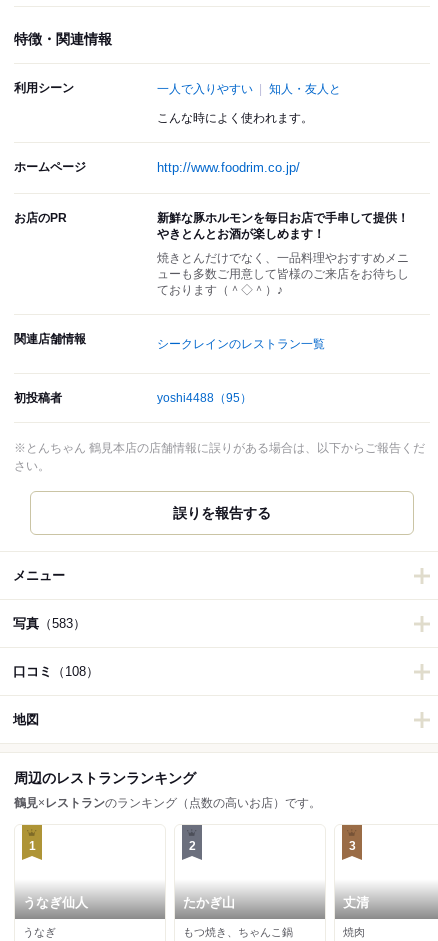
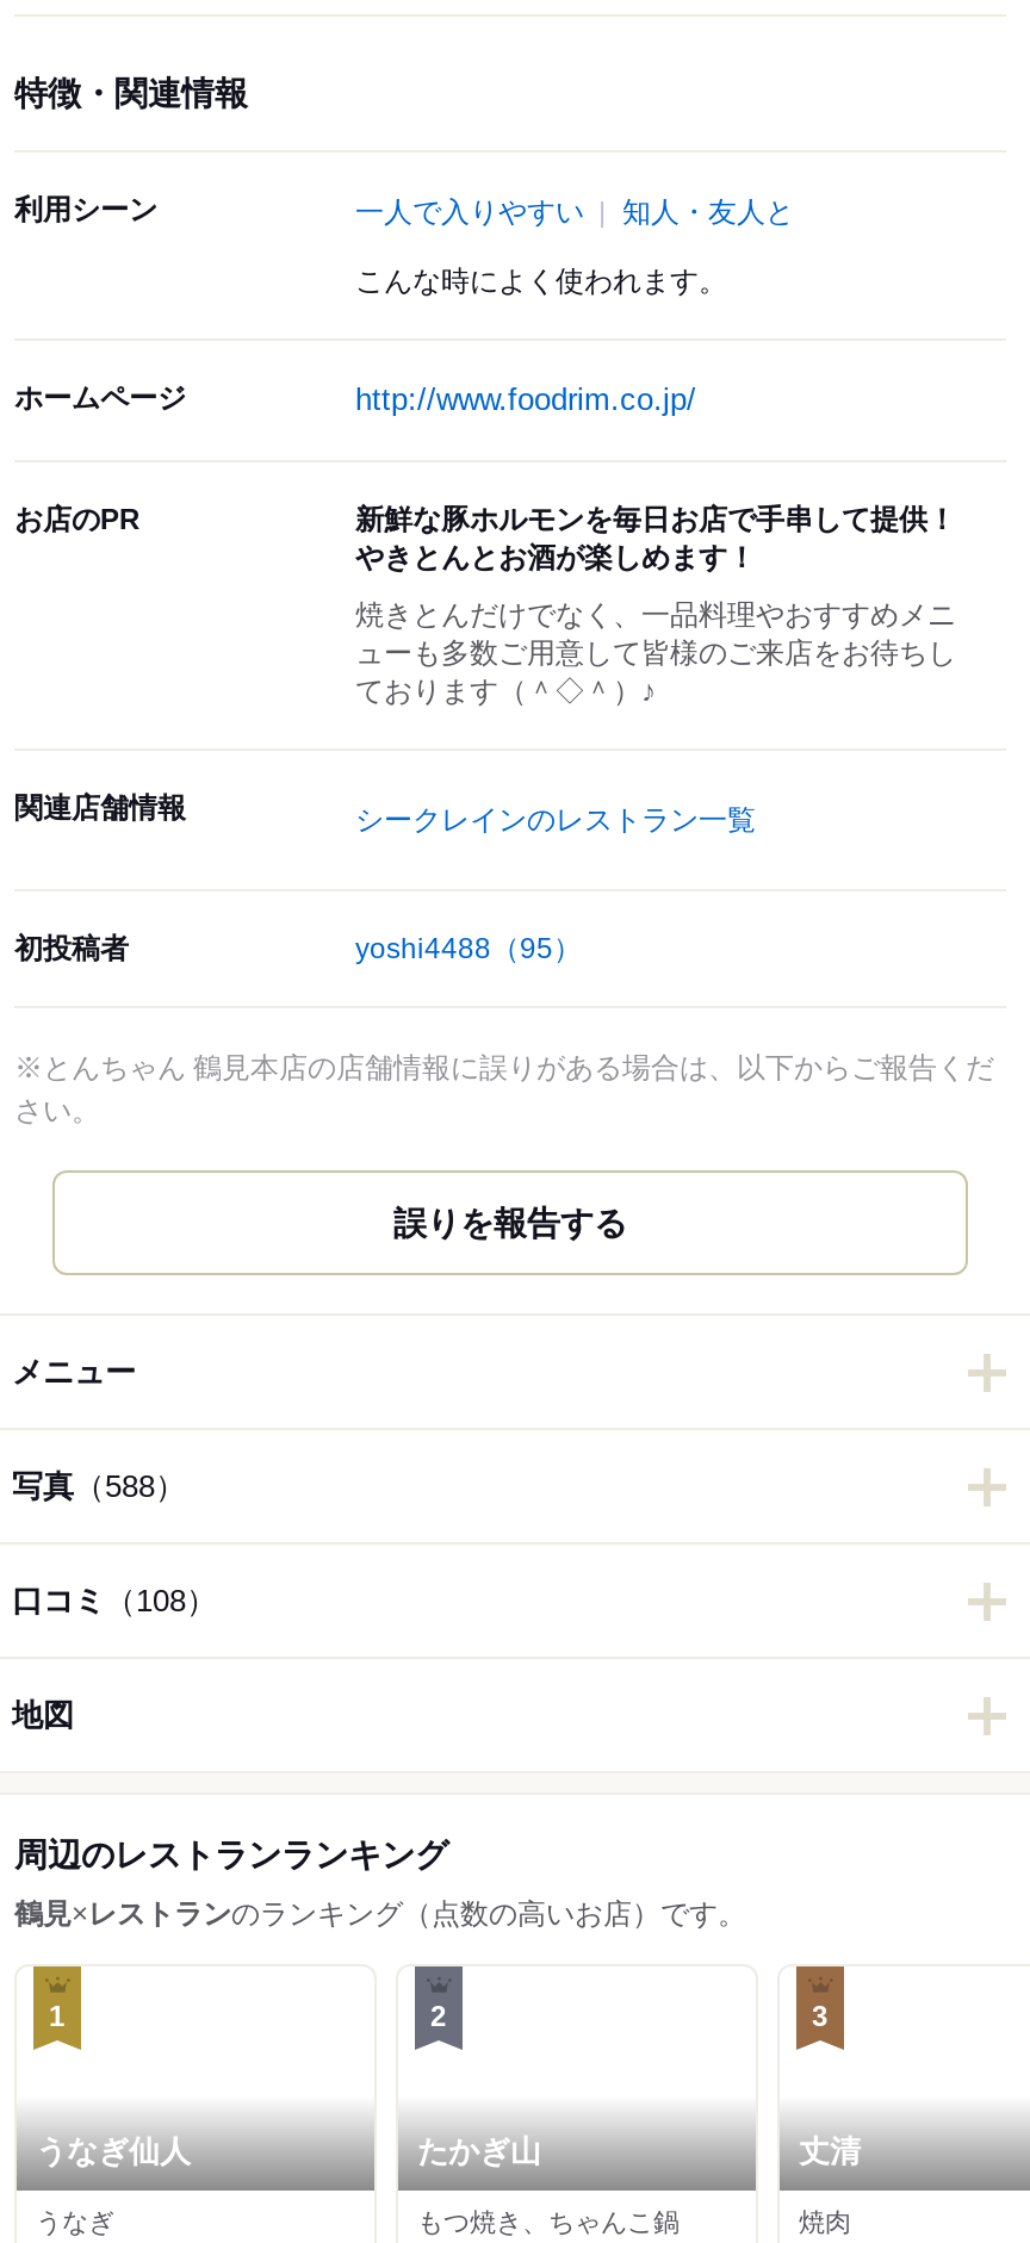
[13,616,86,631] 写真（583） -> [12,1469,186,1505] 写真（588）

